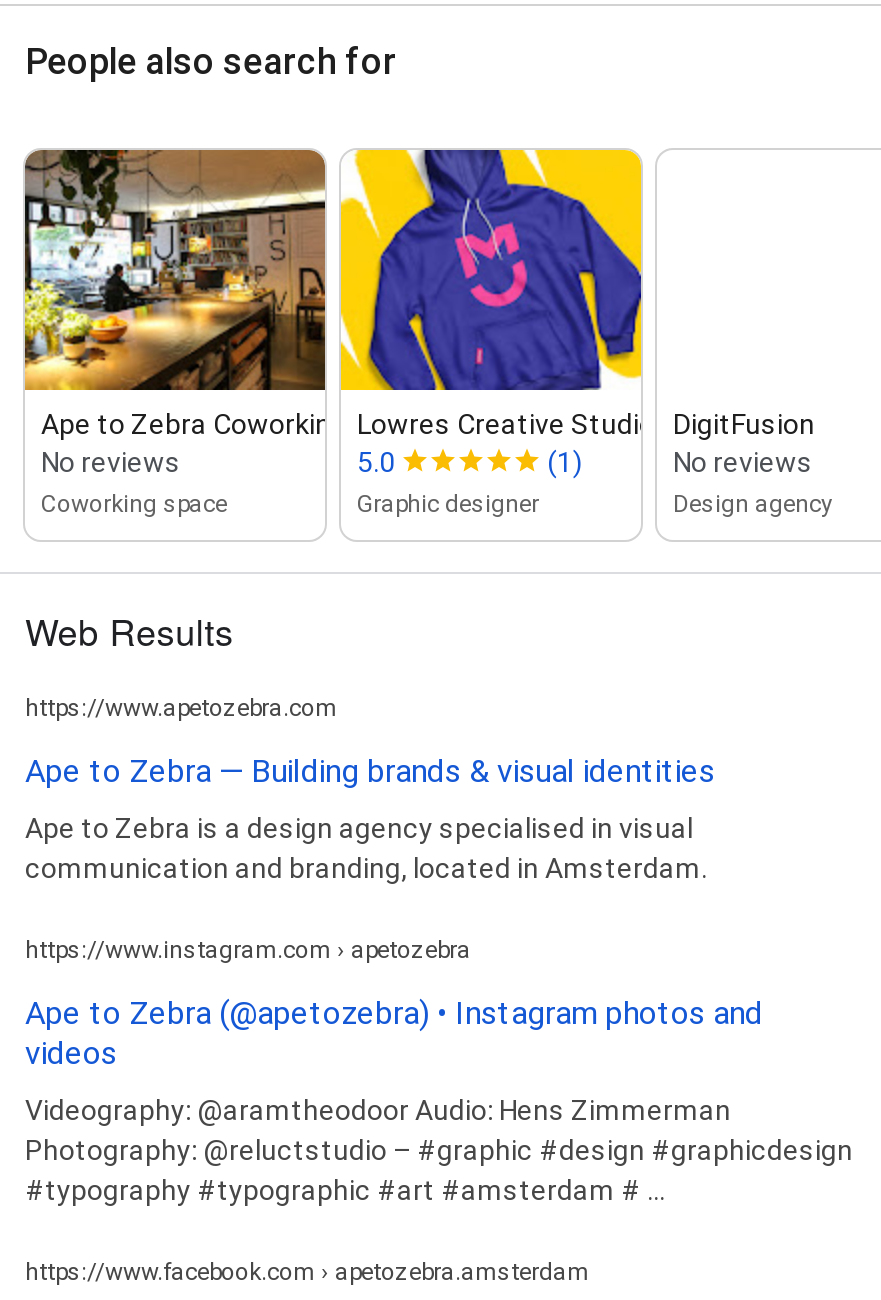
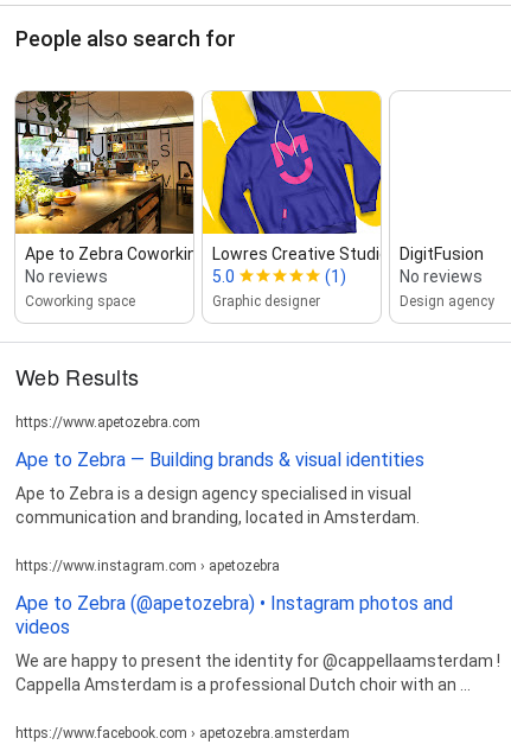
[25,1093,853,1205] Videography: @aramtheodoor Audio: Hens Zimmerman | Photography: @reluctstudio – #graphic #design #graphicdesign | #typography #typographic #art #amsterdam # ... -> [15,651,500,694] We are happy to present the identity for @cappellaamsterdam ! | Cappella Amsterdam is a professional Dutch choir with an ...

